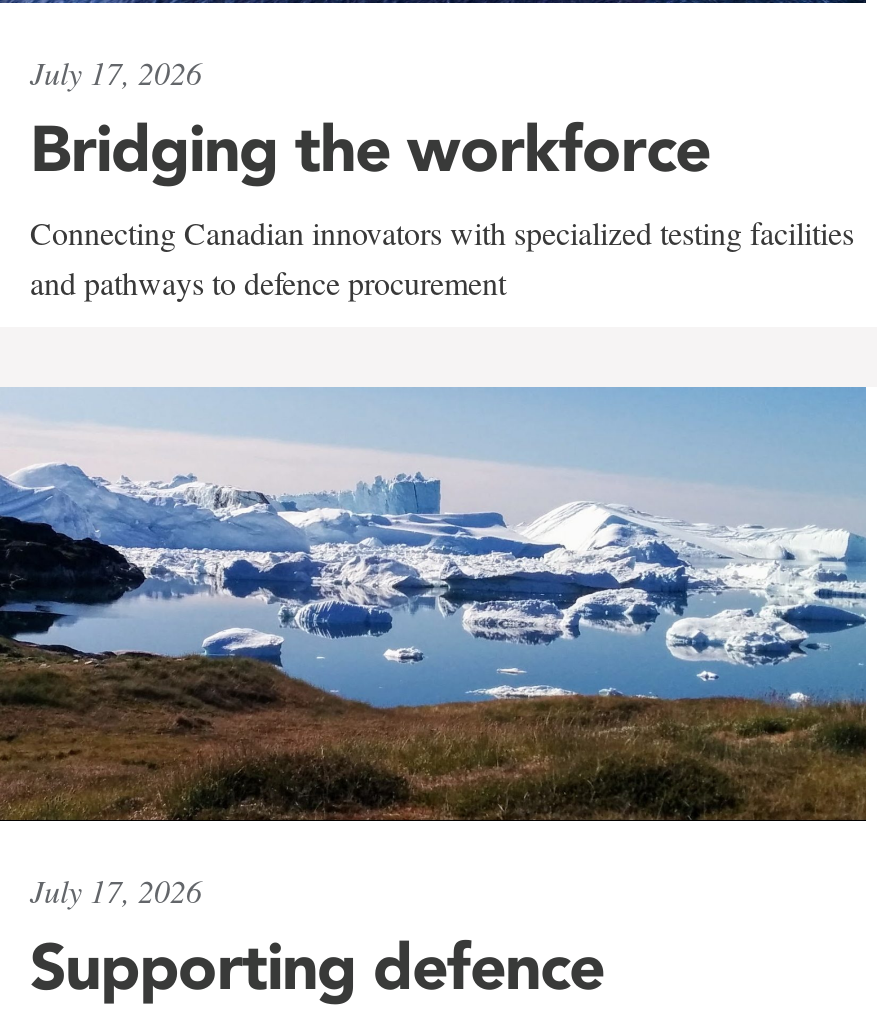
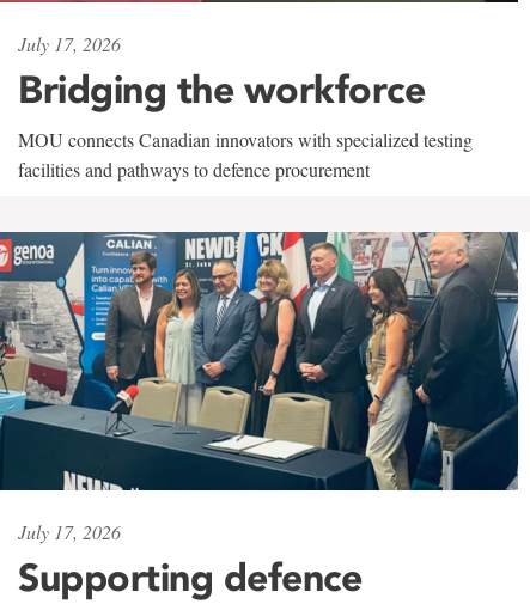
[30,212,854,304] Connecting Canadian innovators with specialized testing facilities | and pathways to defence procurement -> [18,127,473,182] MOU connects Canadian innovators with specialized testing | facilities and pathways to defence procurement
[6,386,868,822] [image] -> [4,231,519,492] [image]

